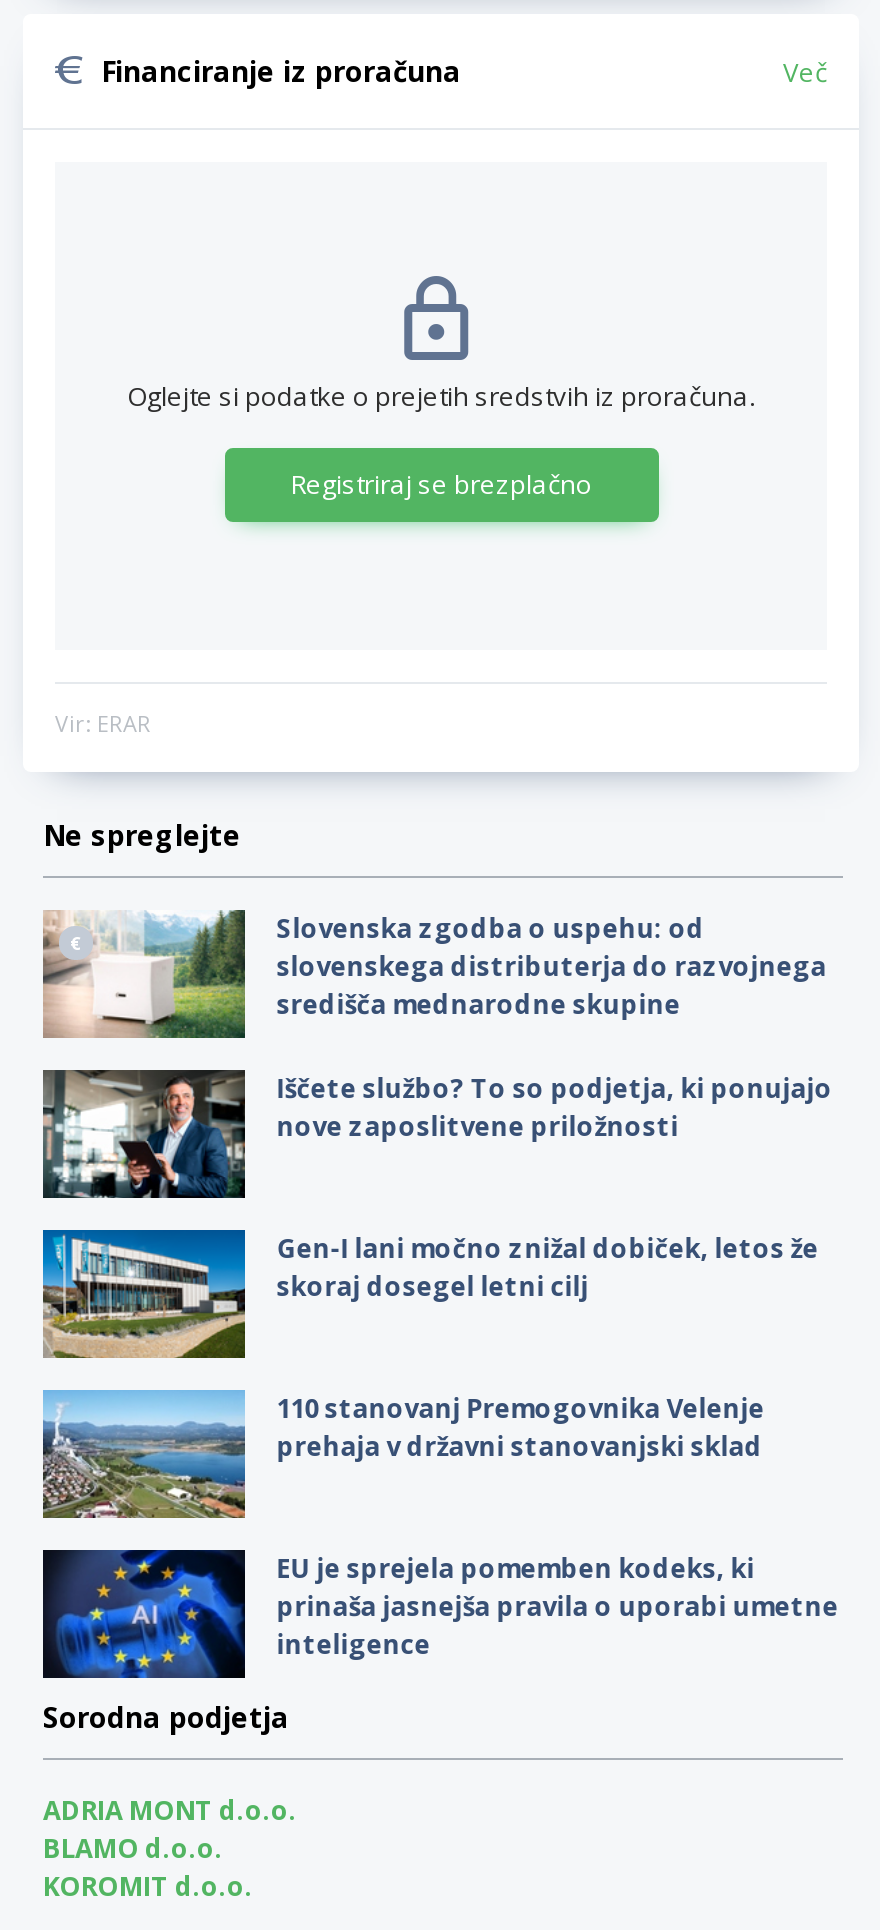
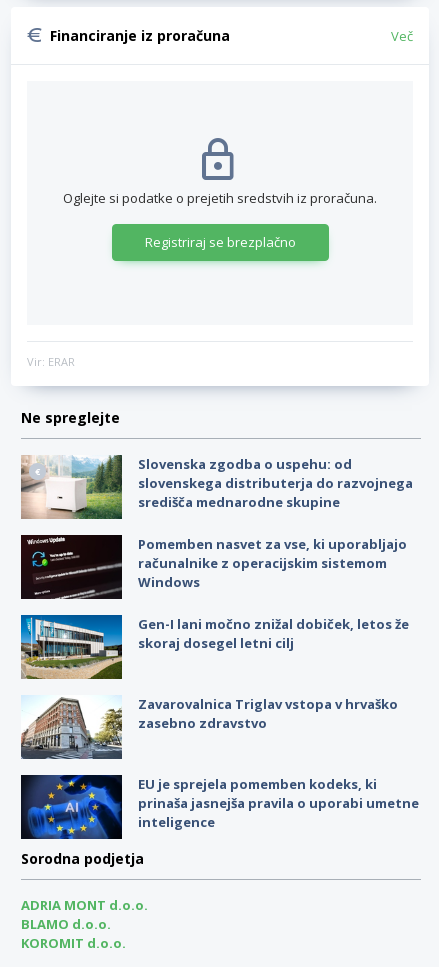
[41,1068,833,1200] [image] | Iščete službo? To so podjetja, ki ponujajo | nove zaposlitvene priložnosti -> [20,534,407,599] [image] | Pomemben nasvet za vse, ki uporabljajo | računalnike z operacijskim sistemom | Windows
[41,1388,765,1520] [image] | 110 stanovanj Premogovnika Velenje | prehaja v državni stanovanjski sklad -> [21,695,398,759] [image] | Zavarovalnica Triglav vstopa v hrvaško | zasebno zdravstvo

